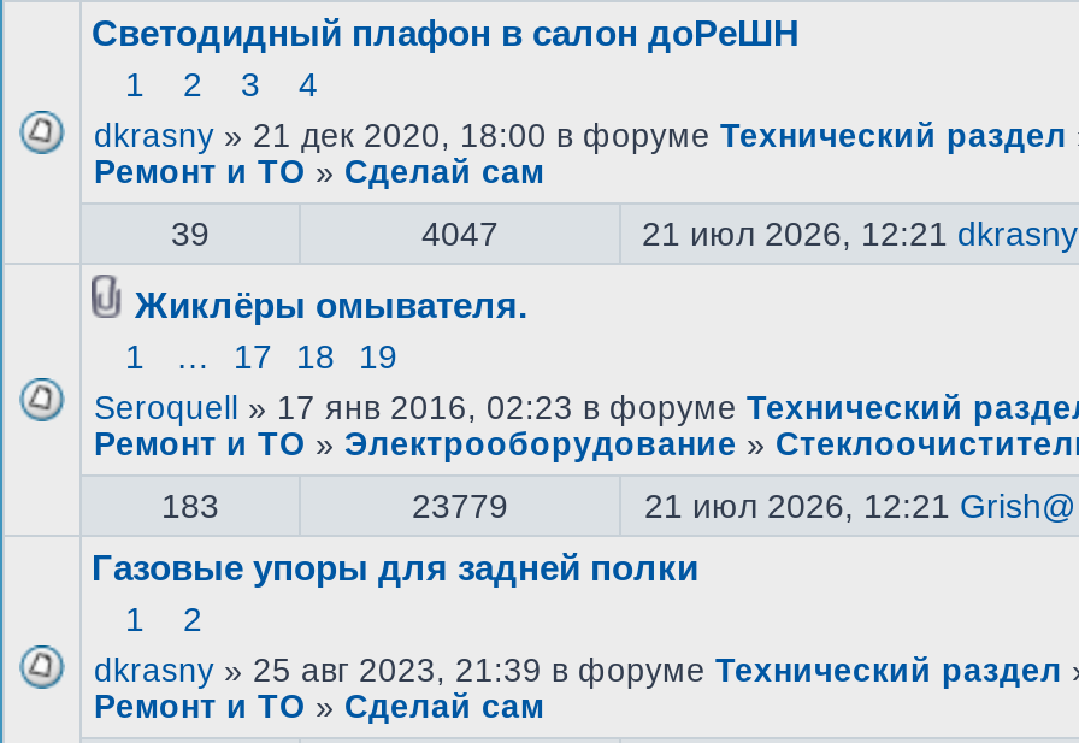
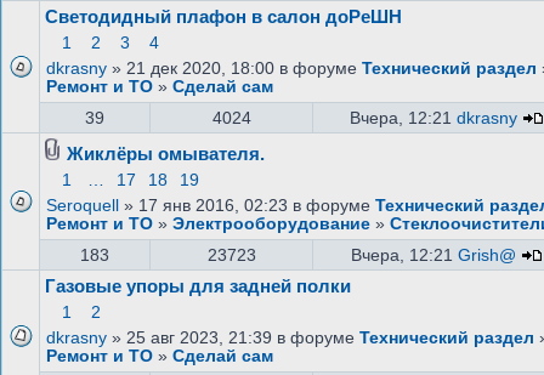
[421,214,1078,253] 4047 | 21 июл 2026, 12:21 dkrasny -> [212,108,517,127] 4024 | Вчера, 12:21 dkrasny
[412,487,1075,525] 23779 | 21 июл 2026, 12:21 Grish@ -> [207,245,516,265] 23723 | Вчера, 12:21 Grish@

